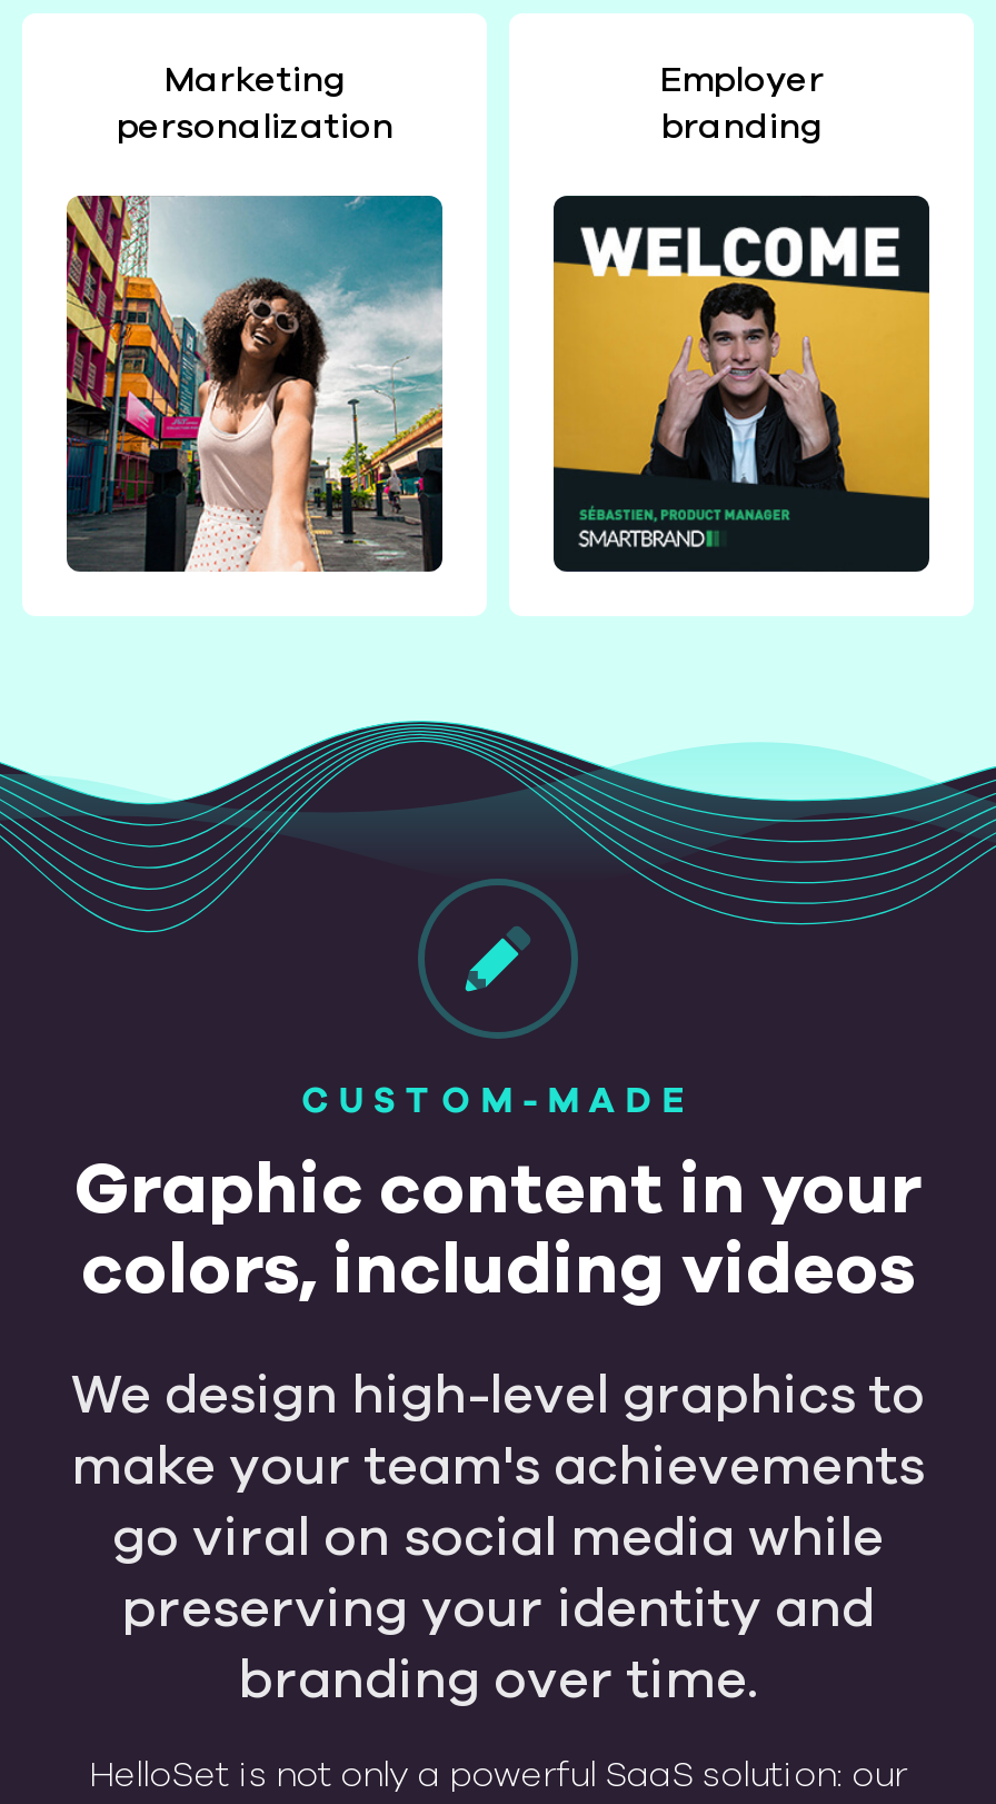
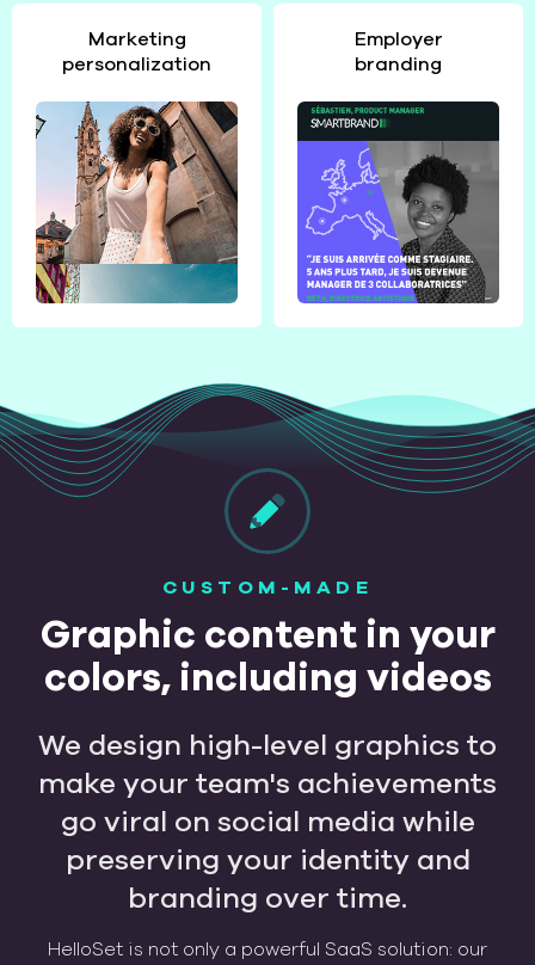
[64,194,445,574] [image] -> [35,100,239,305] [image]
[551,207,932,574] [image] -> [296,106,500,305] [image]

